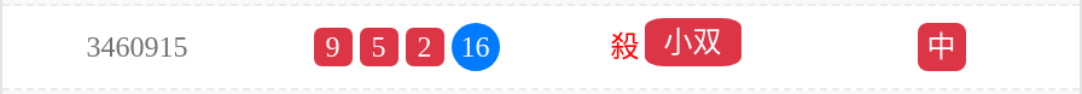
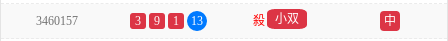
[86,30,188,64] 3460915 -> [36,14,141,28] 3460157 | 3
[371,30,490,64] 5 | 2 | 16 -> [173,14,203,28] 1 | 13

